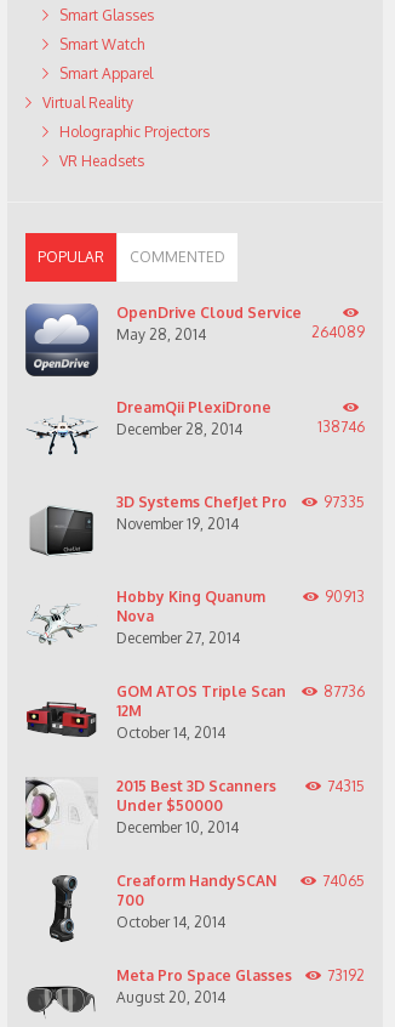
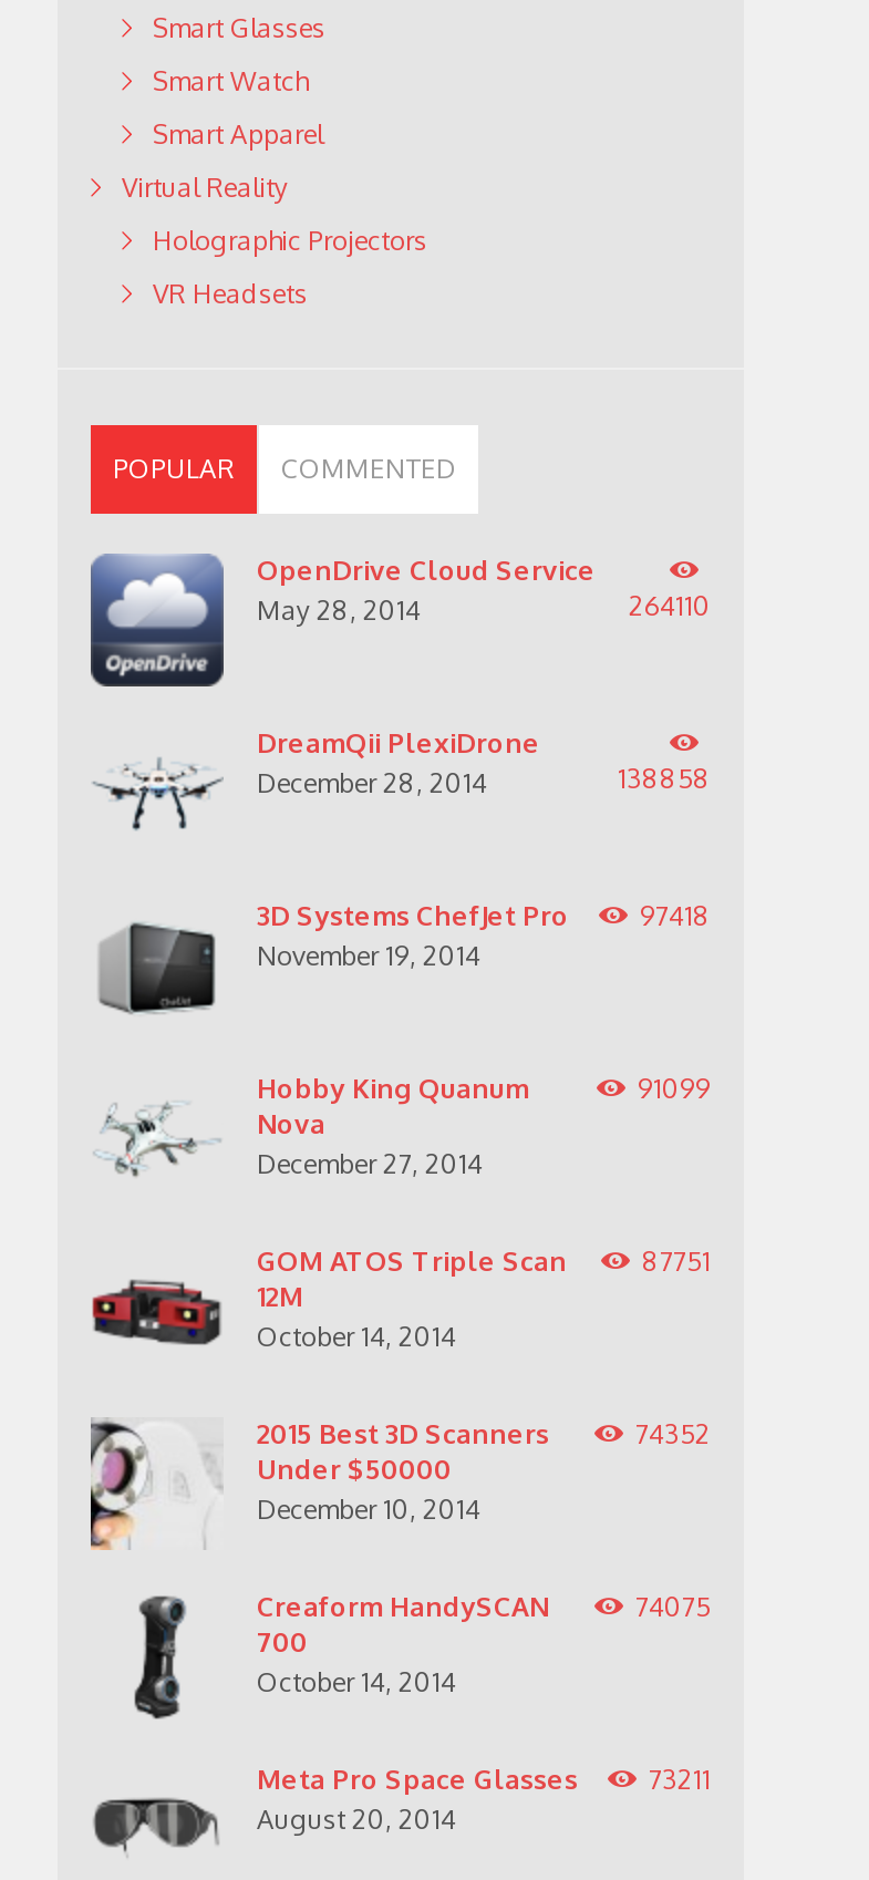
[311,322,365,341] 264089 -> [629,588,711,621] 264110
[317,417,365,435] 138746 -> [618,761,711,794] 138858
[324,492,365,511] 97335 -> [640,898,711,931] 97418
[325,587,365,605] 90913 -> [638,1071,711,1104] 91099
[324,682,365,700] 87736 -> [642,1244,711,1277] 87751
[327,776,365,795] 74315 -> [635,1416,711,1450] 74352
[322,871,365,889] 74065 -> [635,1589,711,1622] 74075
[327,966,365,984] 73192 -> [649,1762,711,1795] 73211

